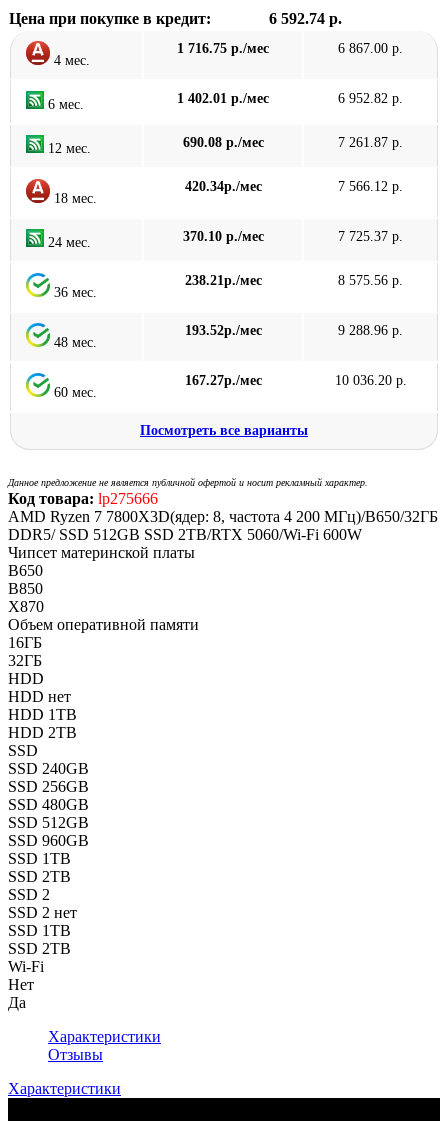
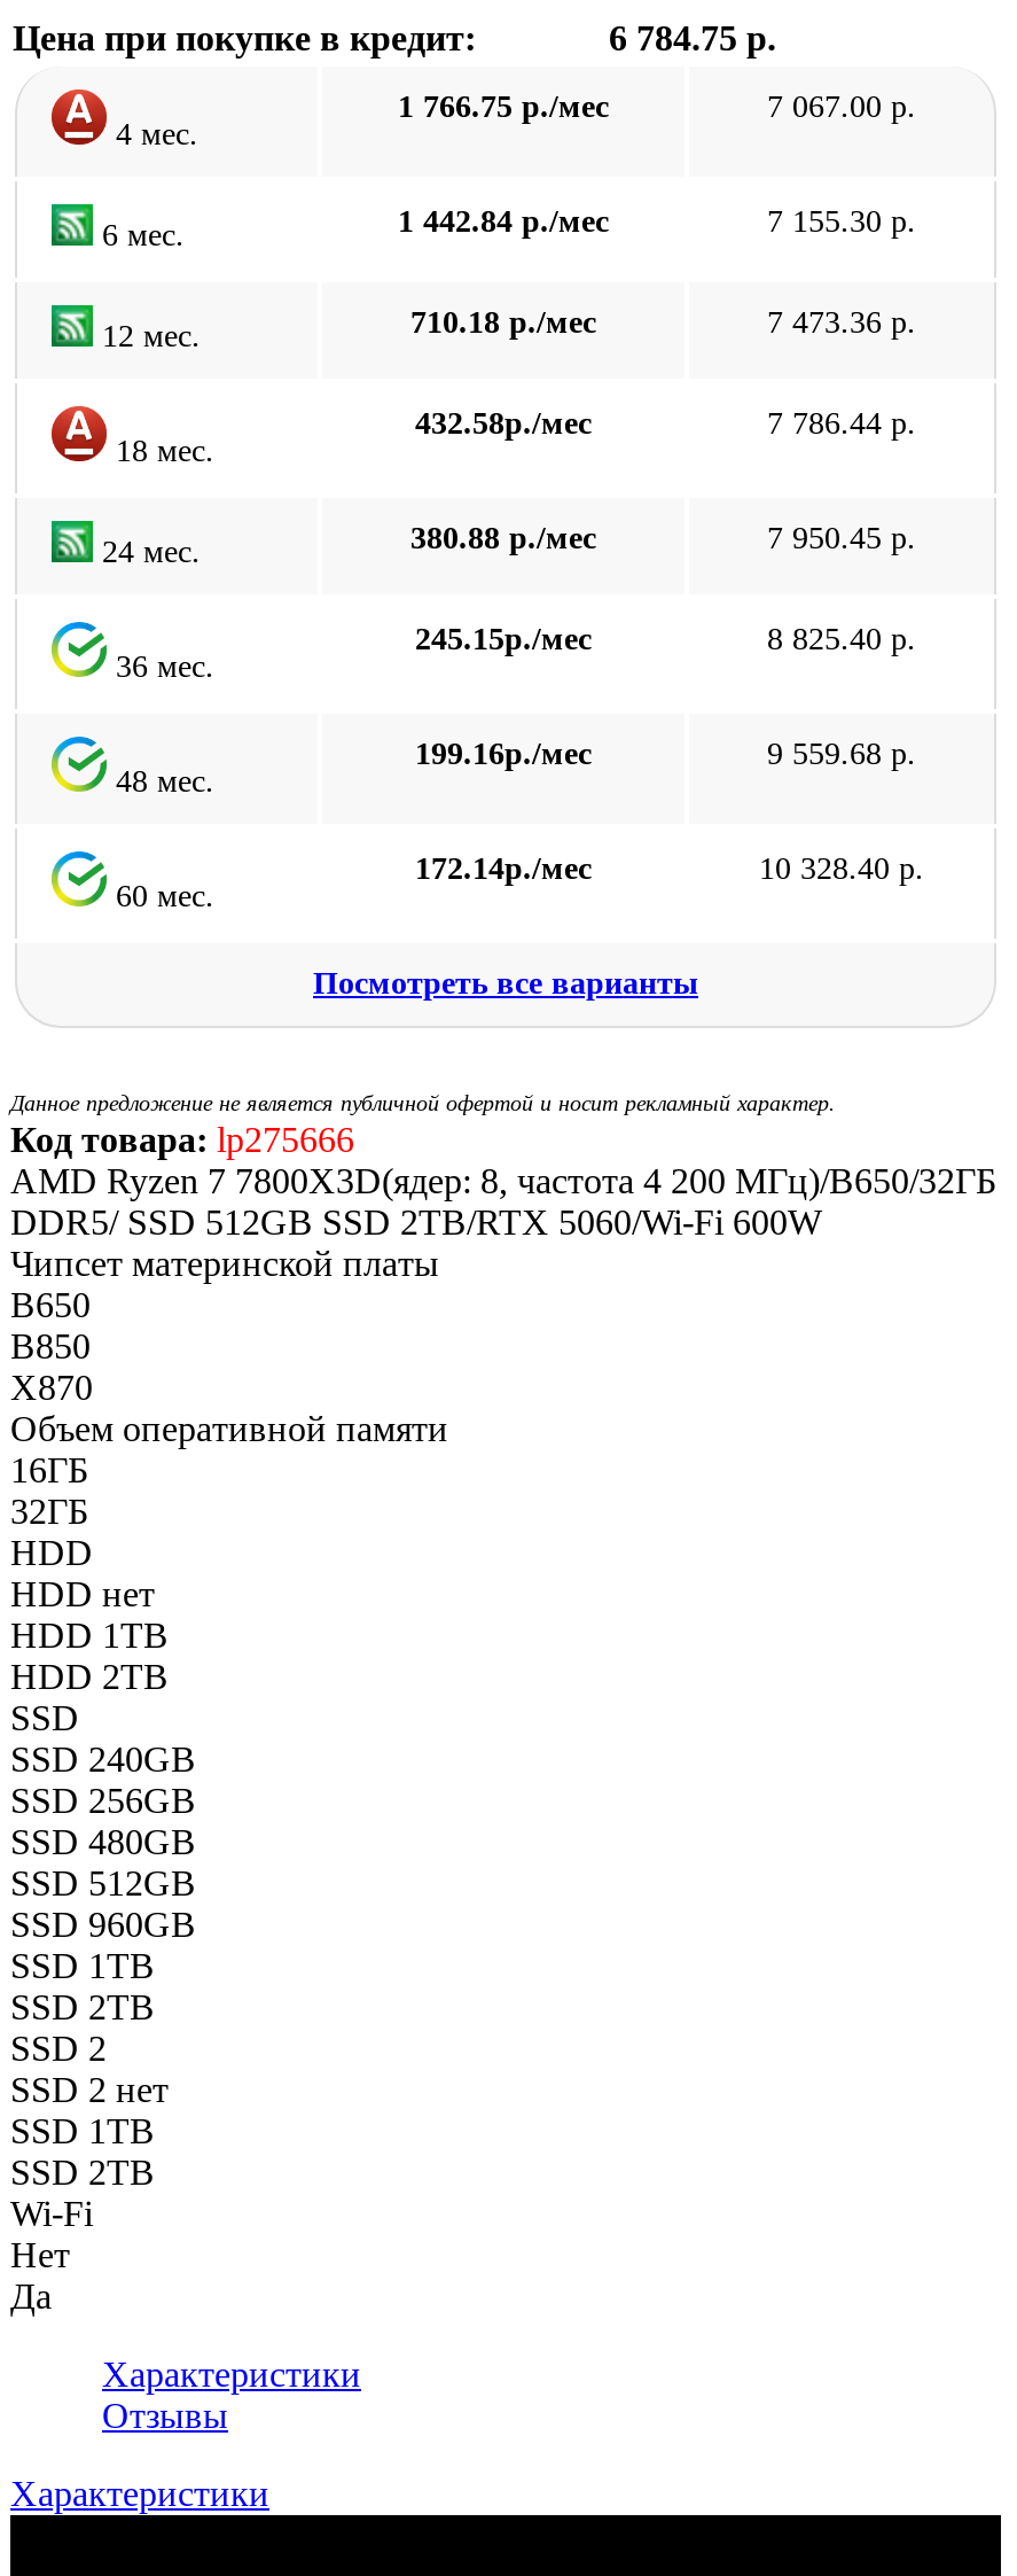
[269,10,342,27] 6 592.74 р. -> [609,18,776,57] 6 784.75 р.
[177,41,269,56] 1 716.75 р./мес -> [398,89,609,123] 1 766.75 р./мес
[338,41,403,56] 6 867.00 р. -> [767,89,916,123] 7 067.00 р.
[177,91,269,106] 1 402.01 р./мес -> [398,204,609,238] 1 442.84 р./мес
[338,91,403,106] 6 952.82 р. -> [767,204,916,238] 7 155.30 р.
[182,135,263,150] 690.08 р./мес -> [410,305,596,339] 710.18 р./мес
[338,135,403,150] 7 261.87 р. -> [767,305,916,339] 7 473.36 р.
[184,179,403,194] 420.34р./мес | 7 566.12 р. -> [415,406,916,440] 432.58р./мес | 7 786.44 р.
[182,229,263,244] 370.10 р./мес -> [410,520,596,555] 380.88 р./мес
[338,229,403,244] 7 725.37 р. -> [767,520,916,555] 7 950.45 р.
[184,273,403,288] 238.21р./мес | 8 575.56 р. -> [415,621,916,656] 245.15р./мес | 8 825.40 р.
[184,323,403,338] 193.52р./мес | 9 288.96 р. -> [415,736,916,771] 199.16р./мес | 9 559.68 р.
[184,373,406,388] 167.27р./мес | 10 036.20 р. -> [415,851,924,885] 172.14р./мес | 10 328.40 р.

